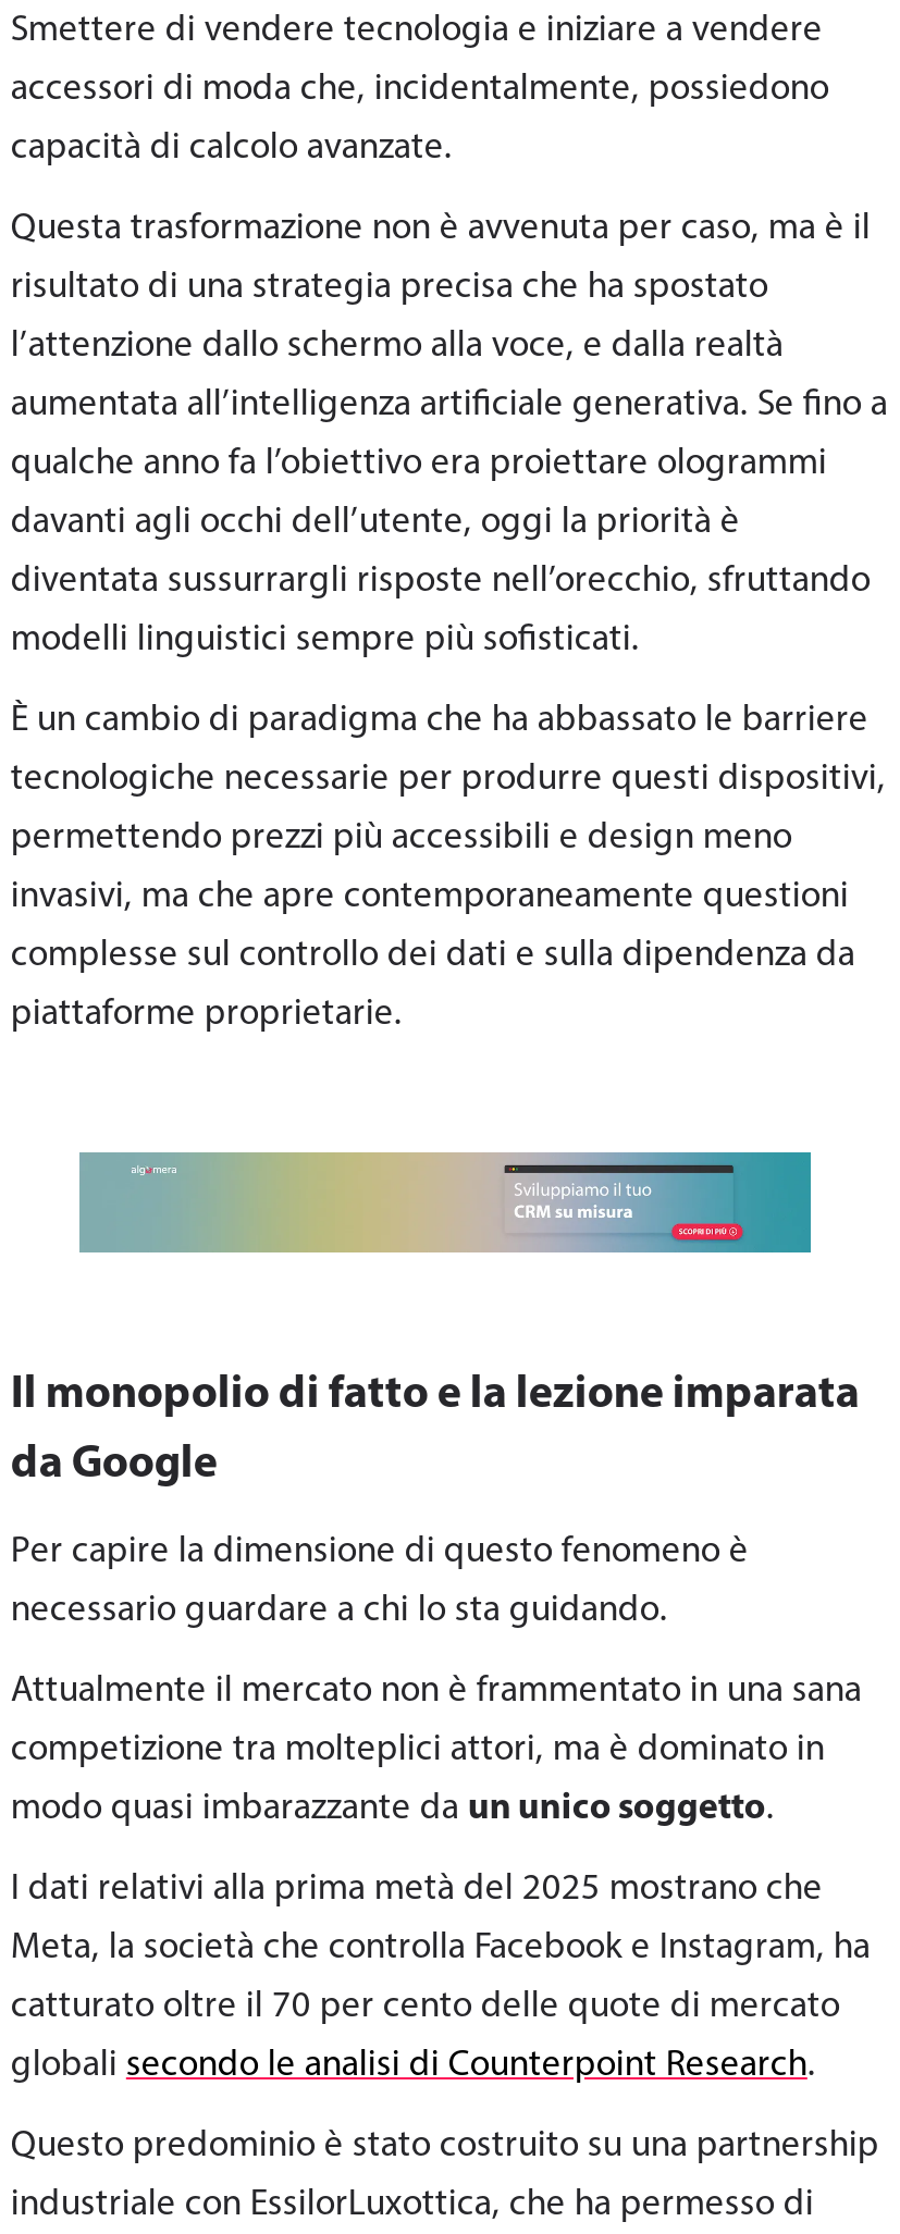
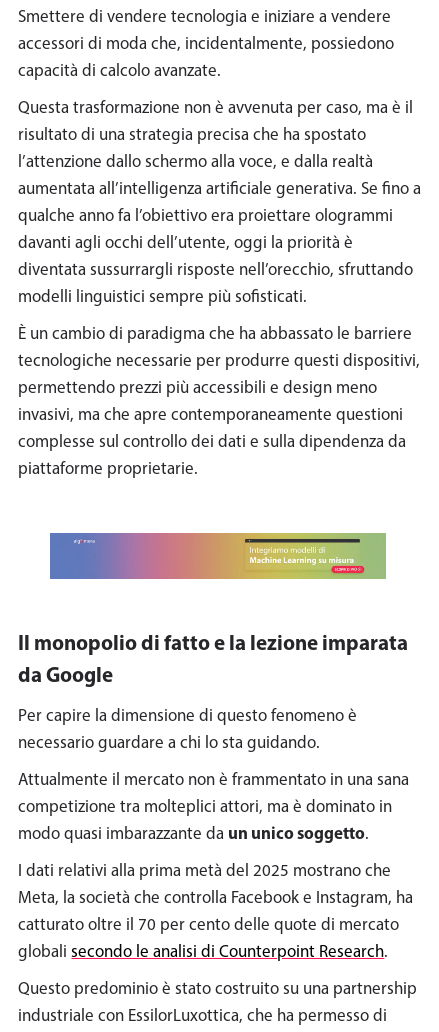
[79,1150,813,1255] [image] -> [50,532,387,580] [image]

